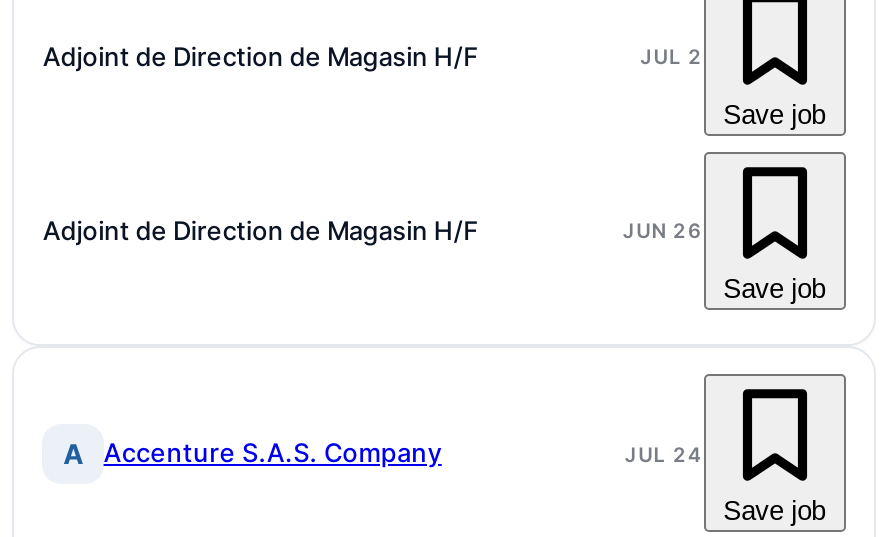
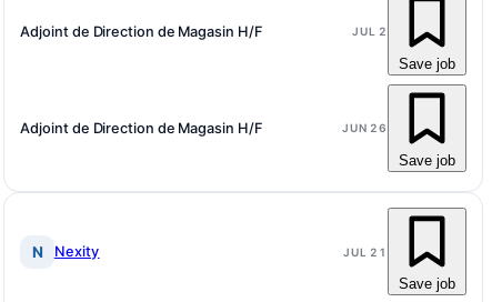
[63,437,703,469] A | Accenture S.A.S. Company | JUL 24 -> [32,243,387,260] N | Nexity | JUL 21

